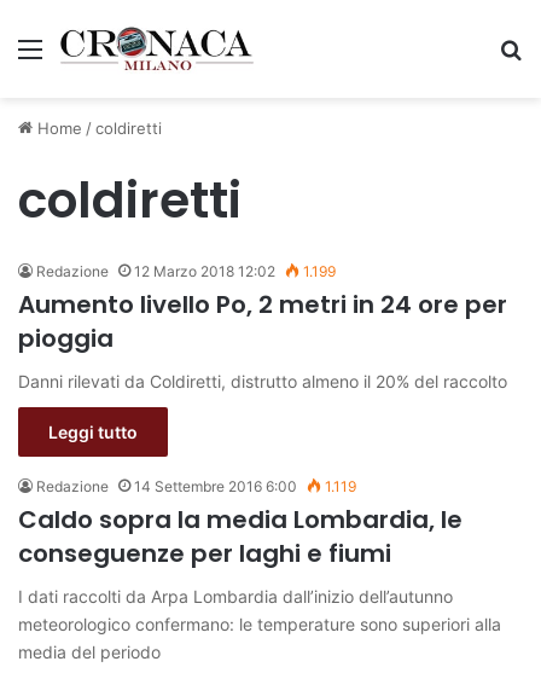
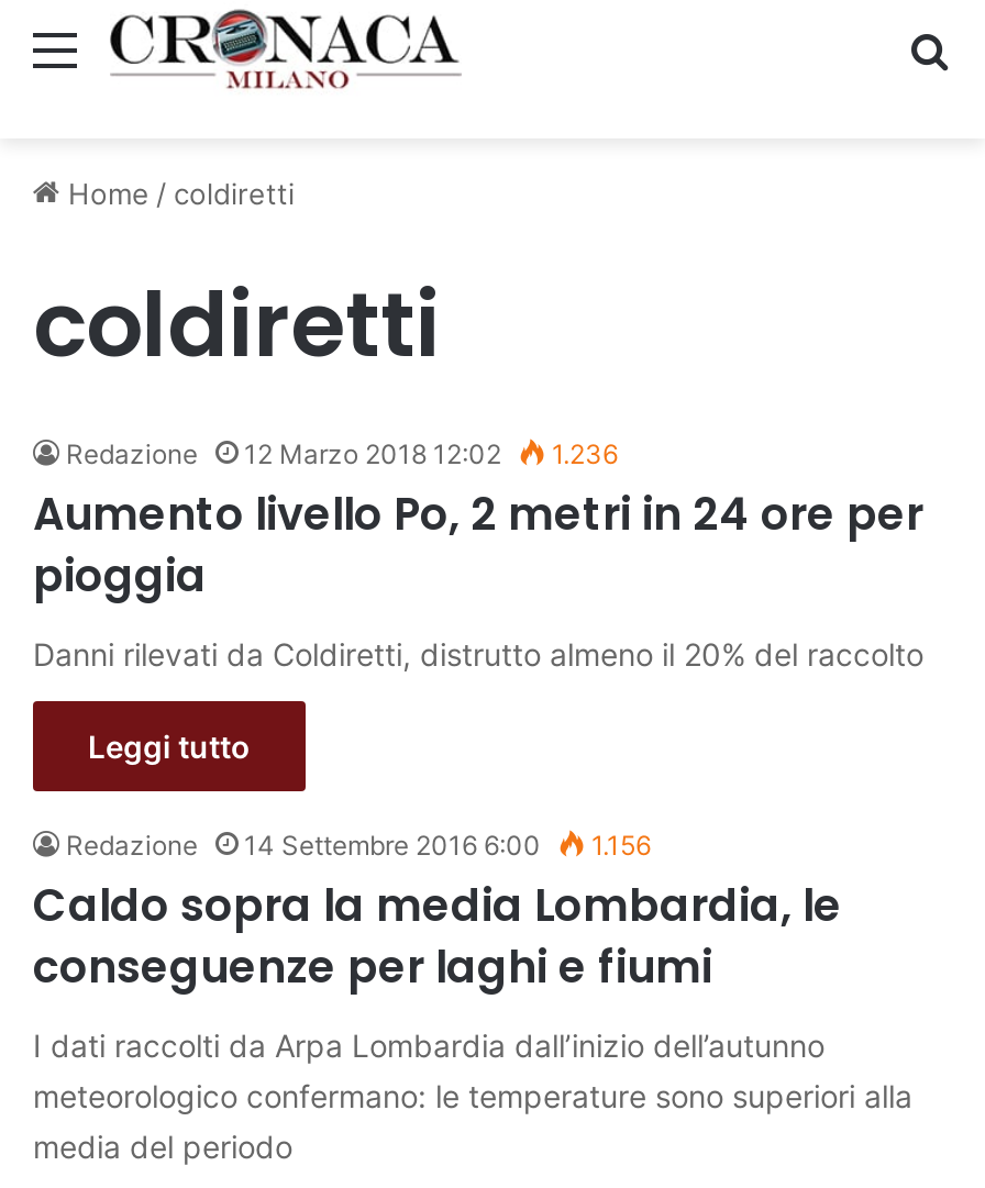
[36,262,336,280] Redazione 12 Marzo 2018 12:02 1.199 -> [66,437,618,470] Redazione 12 Marzo 2018 12:02 1.236
[36,477,356,495] Redazione 14 Settembre 2016 6:00 1.119 -> [66,828,651,861] Redazione 14 Settembre 2016 6:00 1.156

